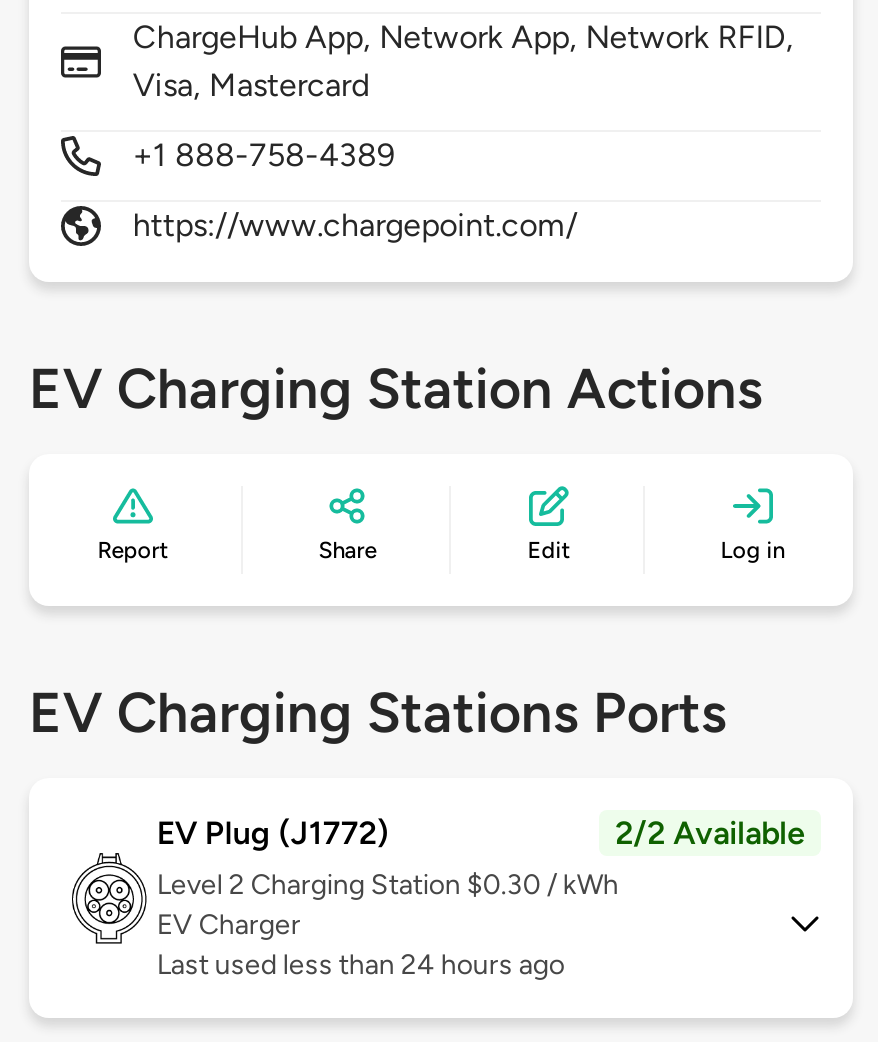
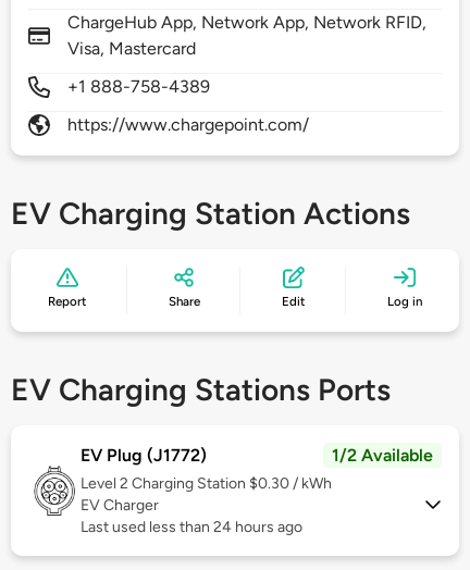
[615,814,805,852] 2/2 Available -> [332,445,433,466] 1/2 Available

